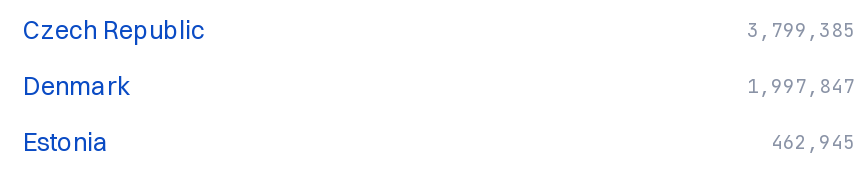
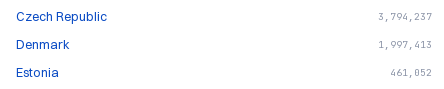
[747,17,855,43] 3,799,385 -> [378,10,432,23] 3,794,237
[747,73,855,99] 1,997,847 -> [378,38,432,51] 1,997,413
[771,129,855,155] 462,945 -> [390,66,432,79] 461,052

